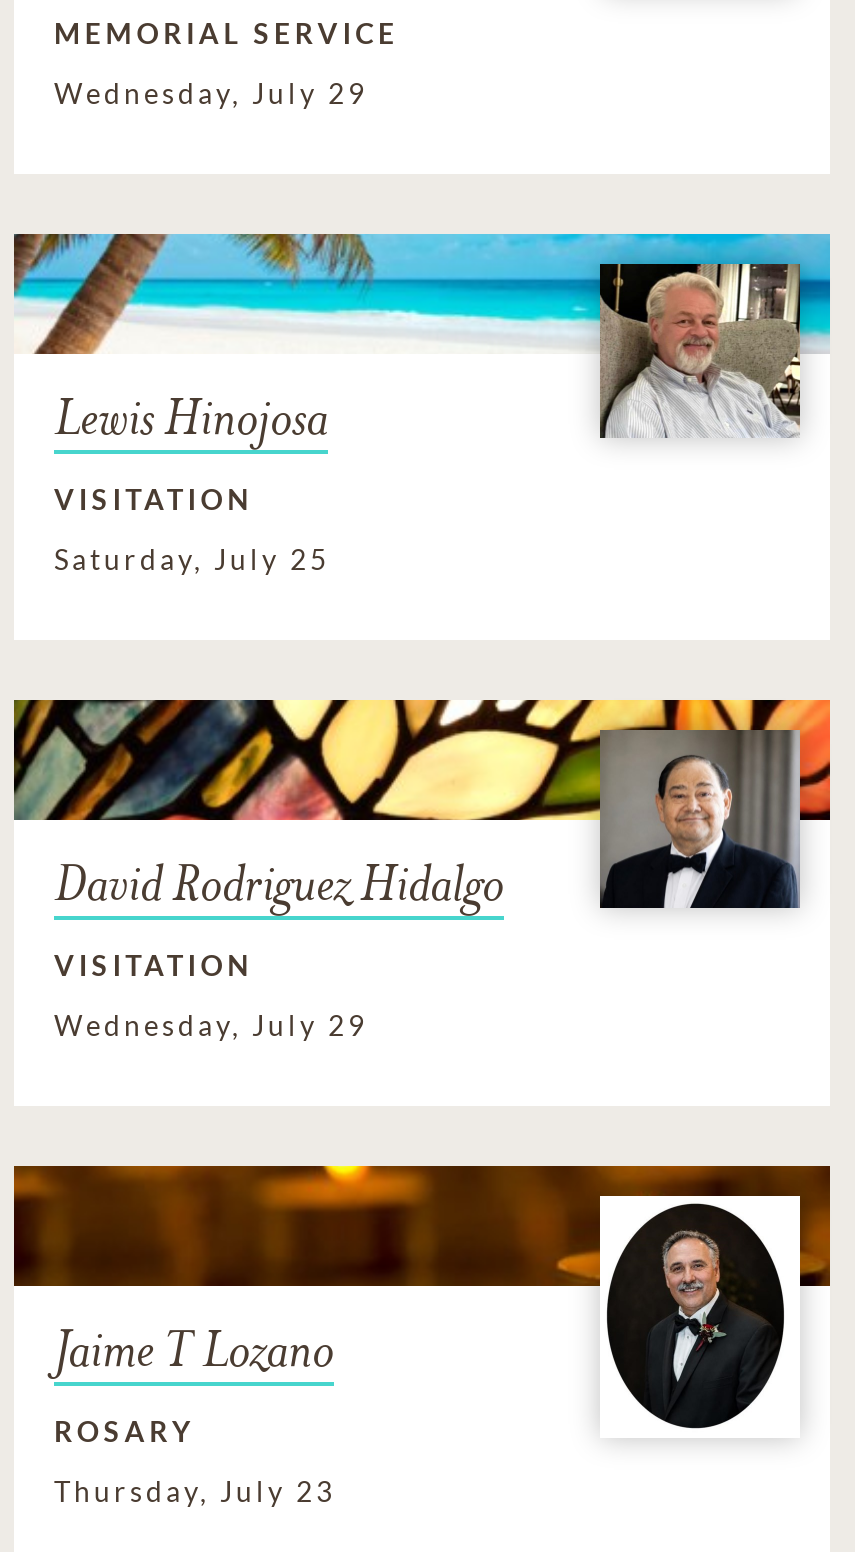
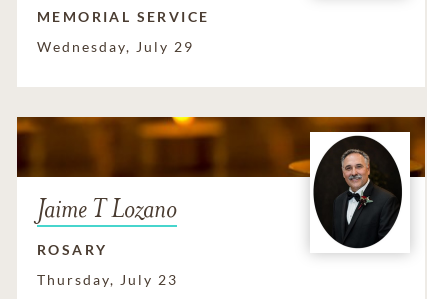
[54,384,330,576] Lewis Hinojosa | VISITATION | Saturday, July 25 -> none
[54,850,504,1042] David Rodriguez Hidalgo | VISITATION | Wednesday, July 29 -> none

